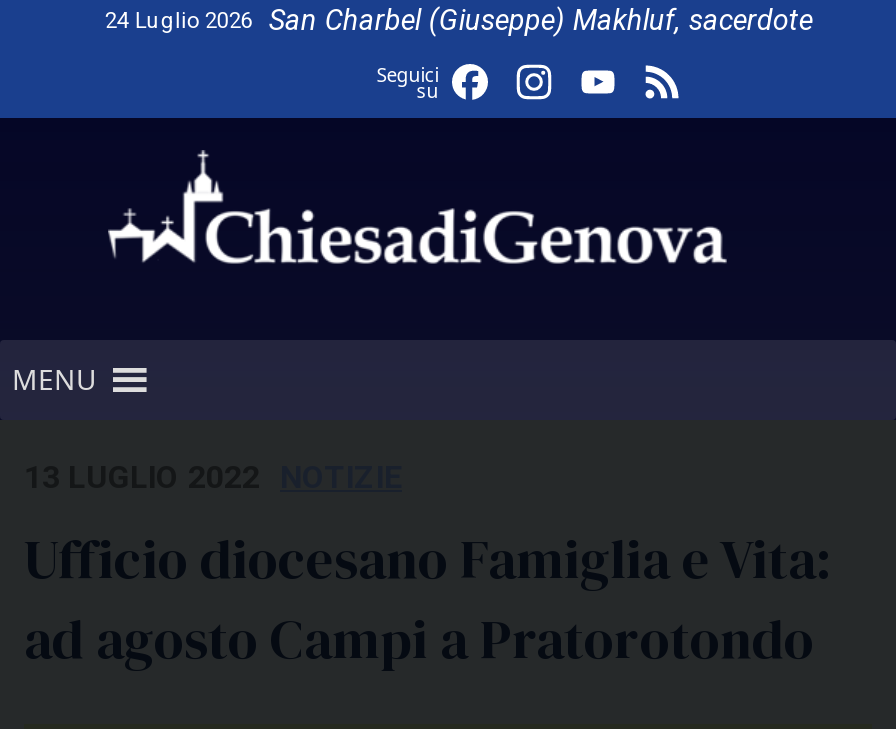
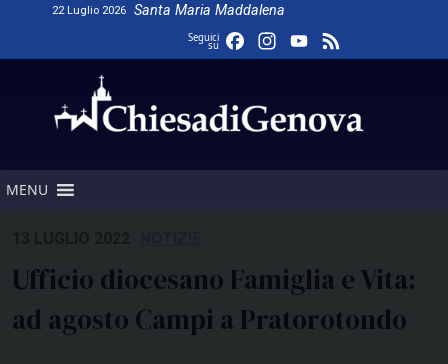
[105,4,813,38] 24 Luglio 2026 | San Charbel (Giuseppe) Makhluf, sacerdote -> [52,2,285,19] 22 Luglio 2026 | Santa Maria Maddalena

